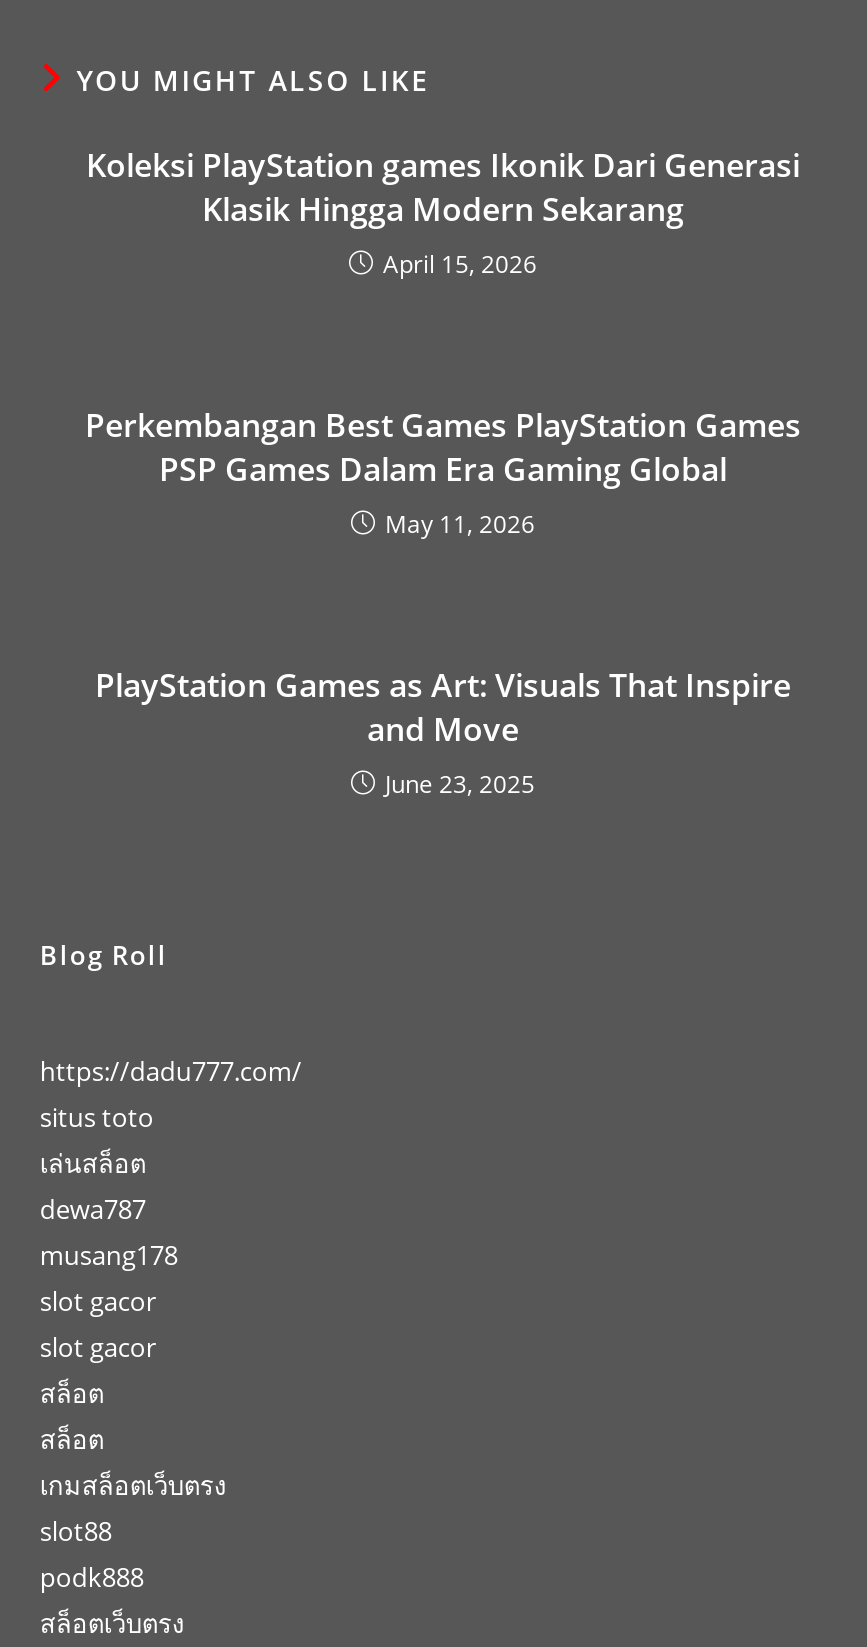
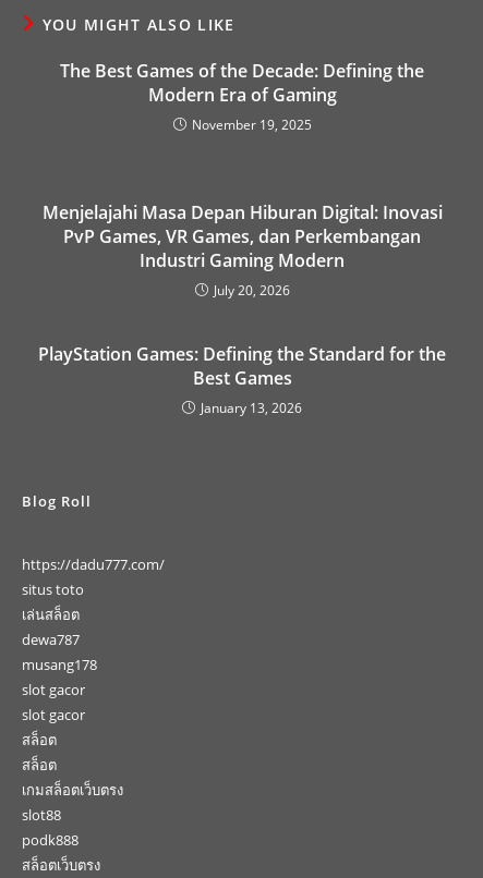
[86,143,800,281] Koleksi PlayStation games Ikonik Dari Generasi | Klasik Hingga Modern Sekarang | April 15, 2026 -> [60,59,424,134] The Best Games of the Decade: Defining the | Modern Era of Gaming | November 19, 2025
[85,403,801,541] Perkembangan Best Games PlayStation Games | PSP Games Dalam Era Gaming Global | May 11, 2026 -> [42,200,442,299] Menjelajahi Masa Depan Hiburan Digital: Inovasi | PvP Games, VR Games, dan Perkembangan | Industri Gaming Modern | July 20, 2026
[95,663,791,801] PlayStation Games as Art: Visuals That Inspire | and Move | June 23, 2025 -> [38,342,446,417] PlayStation Games: Defining the Standard for the | Best Games | January 13, 2026

